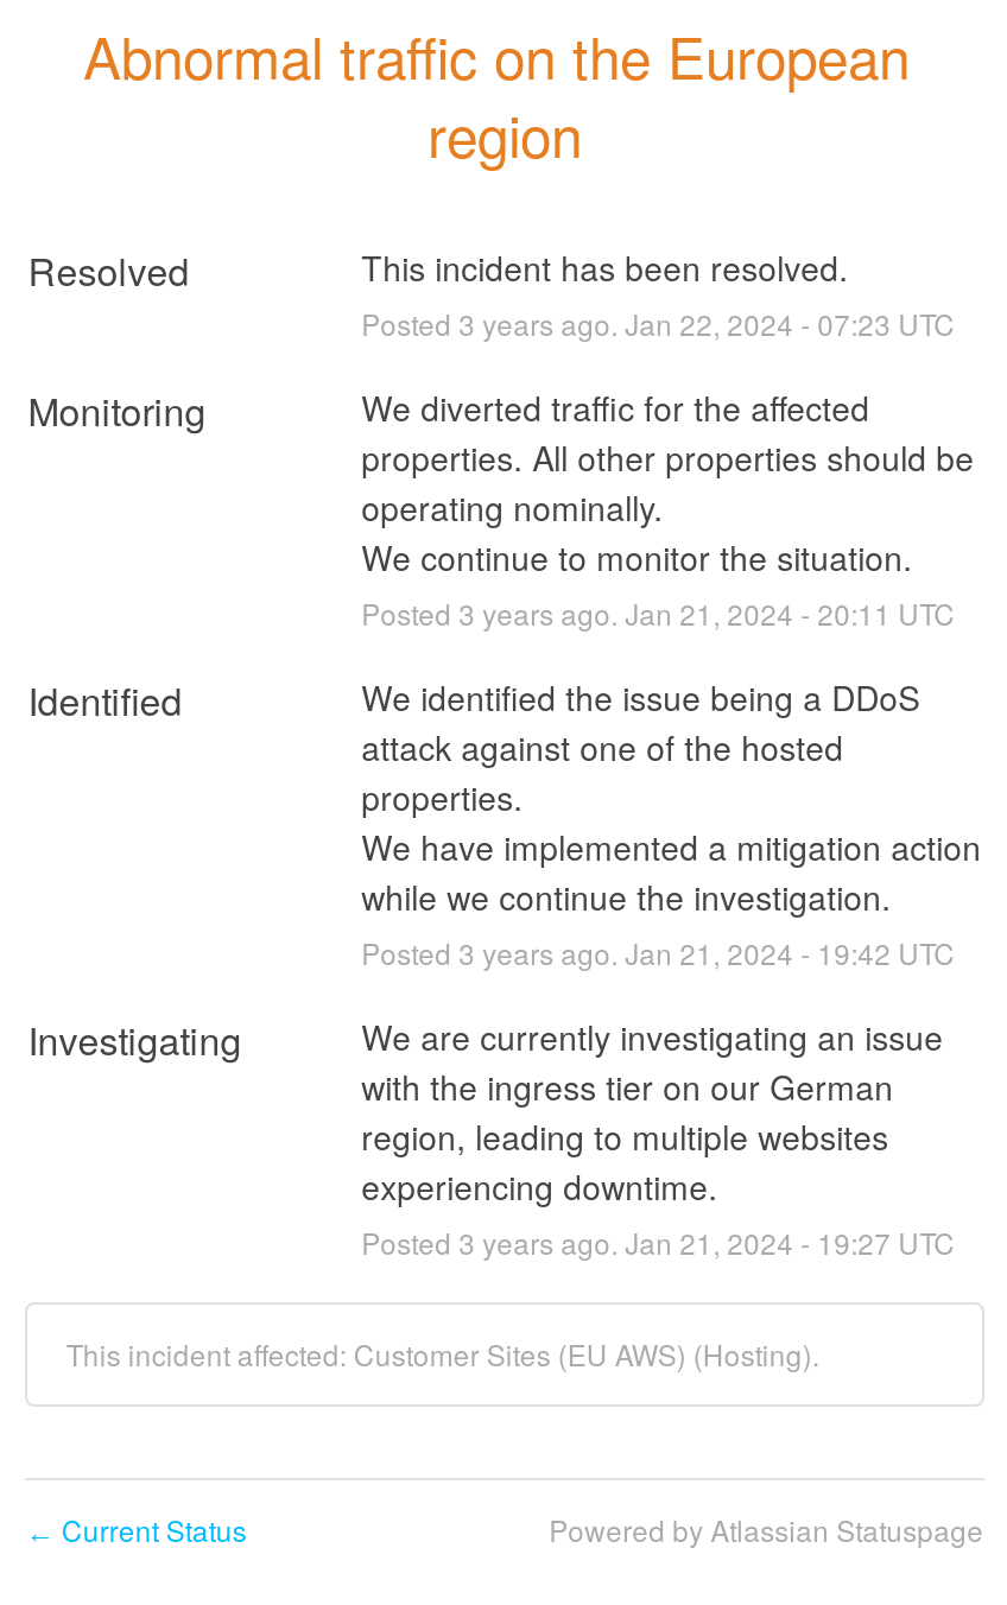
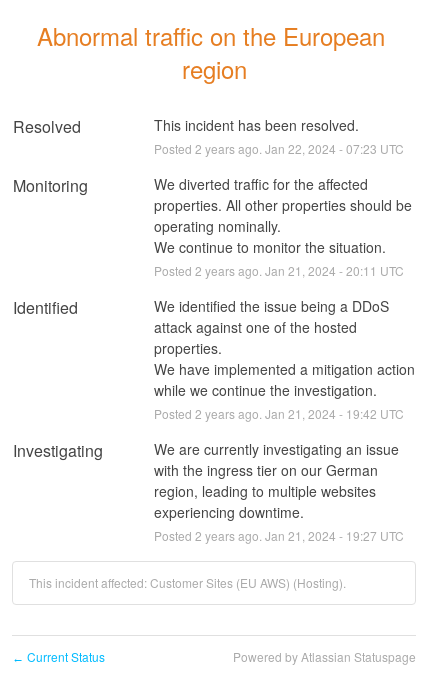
[361,302,955,343] Posted 3 years ago. Jan 22, 2024 - 07:23 UTC -> [154,140,404,157] Posted 2 years ago. Jan 22, 2024 - 07:23 UTC
[361,592,955,632] Posted 3 years ago. Jan 21, 2024 - 20:11 UTC -> [154,262,404,279] Posted 2 years ago. Jan 21, 2024 - 20:11 UTC
[361,931,955,972] Posted 3 years ago. Jan 21, 2024 - 19:42 UTC -> [154,405,404,422] Posted 2 years ago. Jan 21, 2024 - 19:42 UTC
[361,1221,955,1261] Posted 3 years ago. Jan 21, 2024 - 19:27 UTC -> [154,527,404,544] Posted 2 years ago. Jan 21, 2024 - 19:27 UTC

